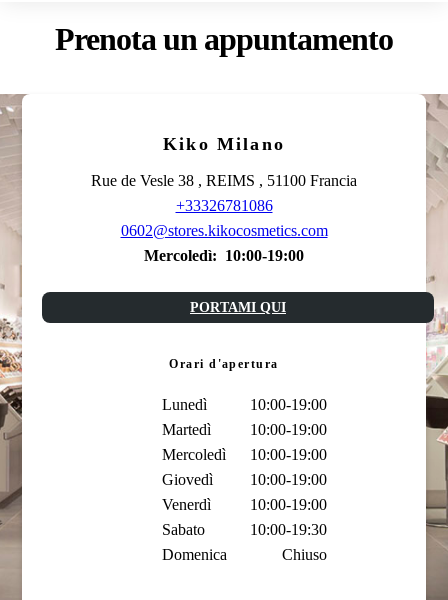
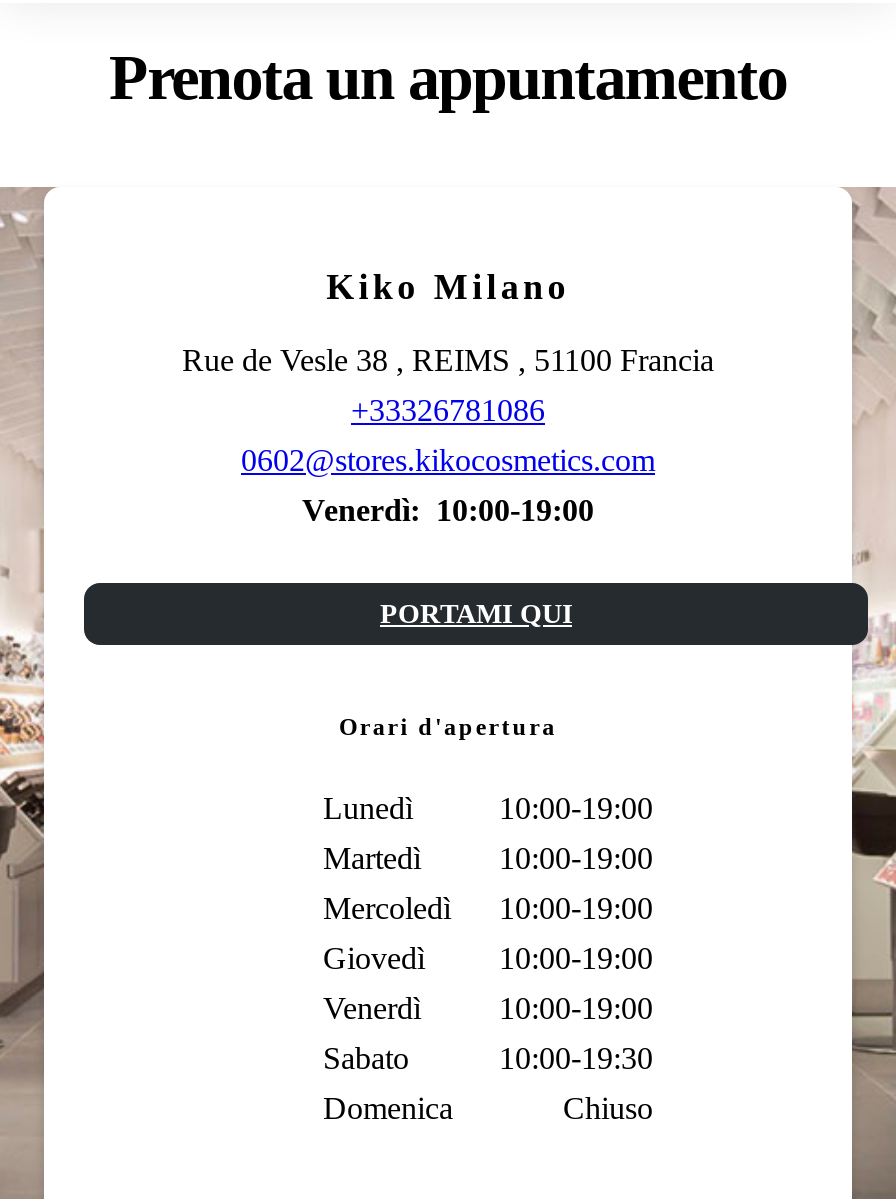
[144,247,304,264] Mercoledì: 10:00-19:00 -> [302,493,594,527] Venerdì: 10:00-19:00

